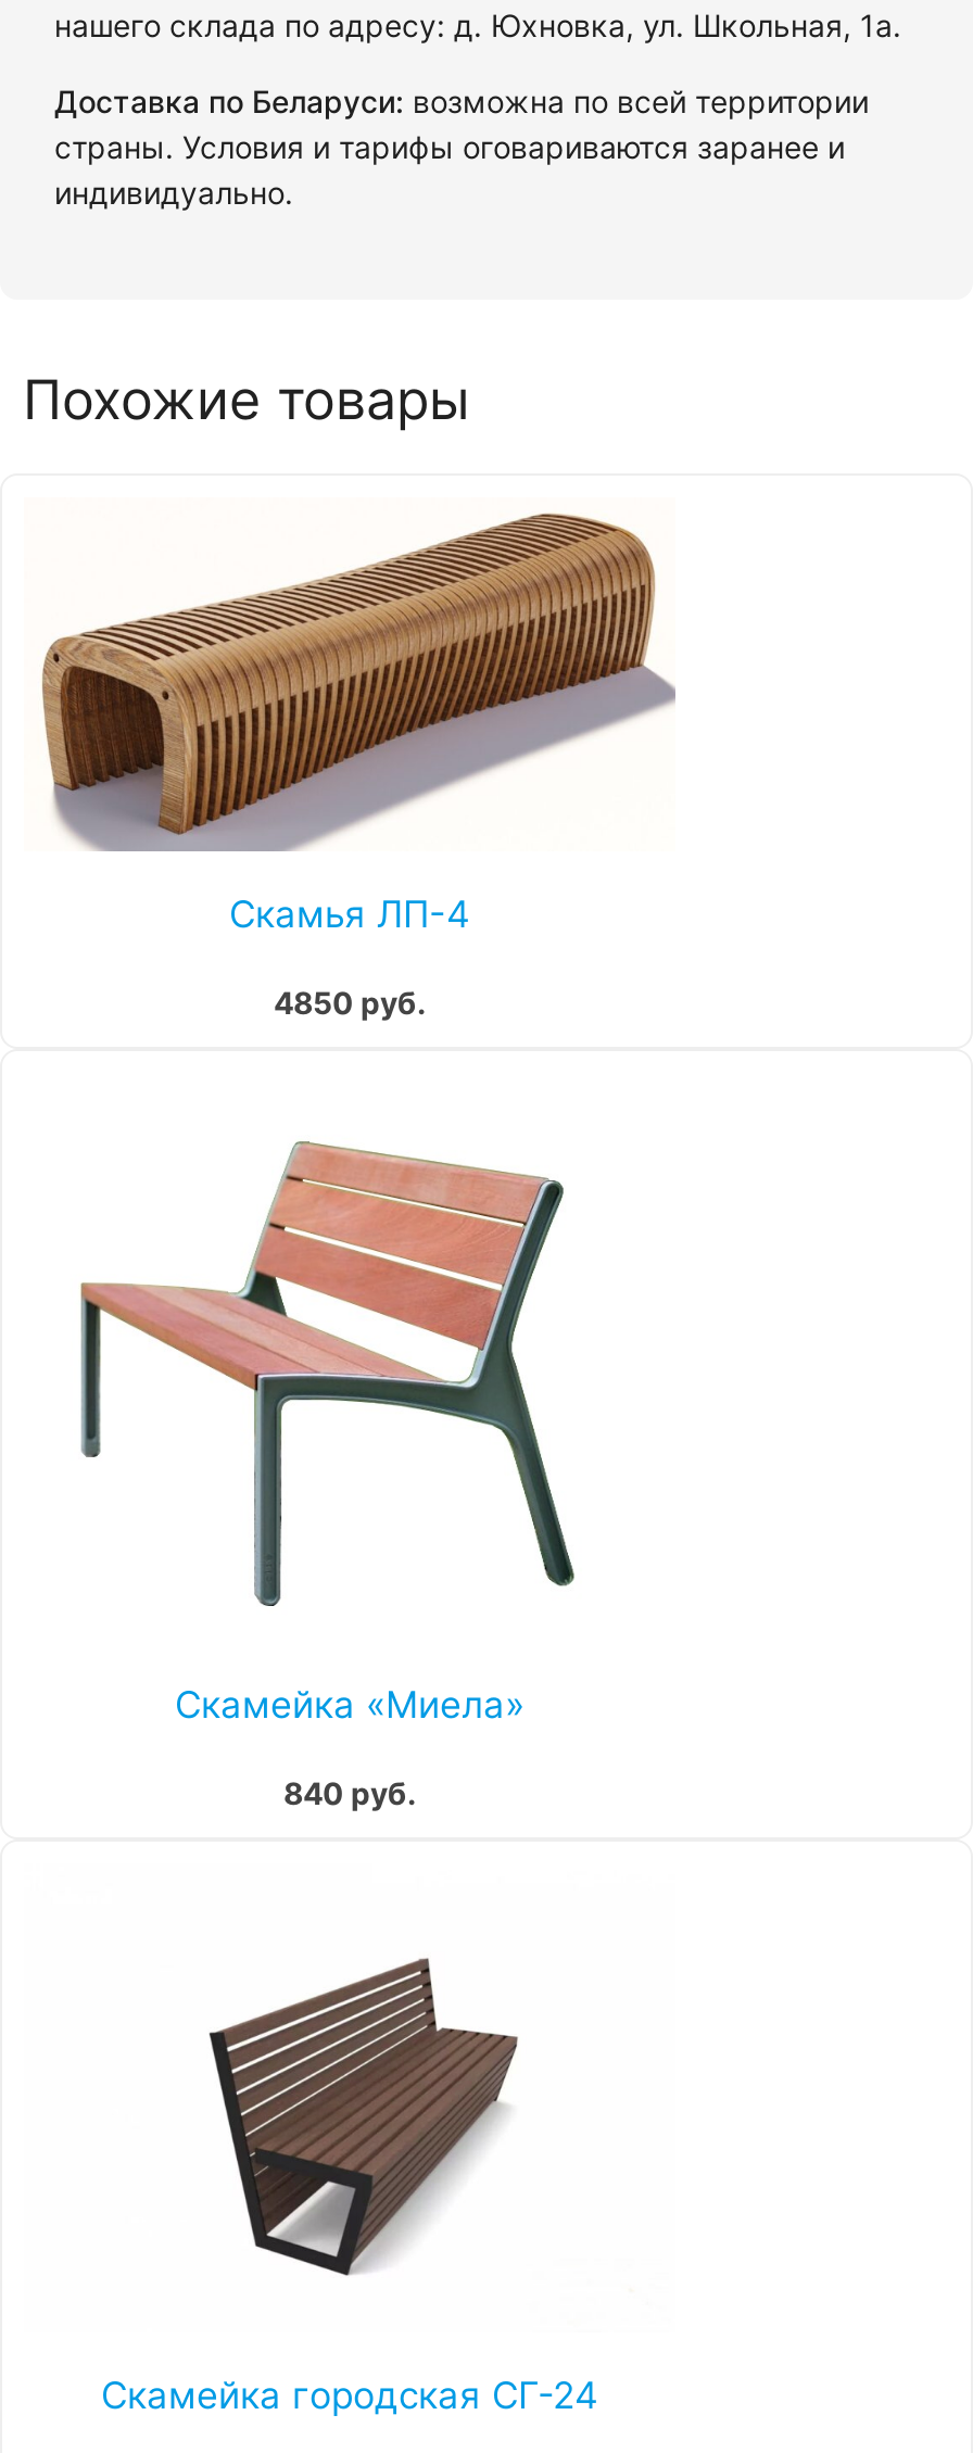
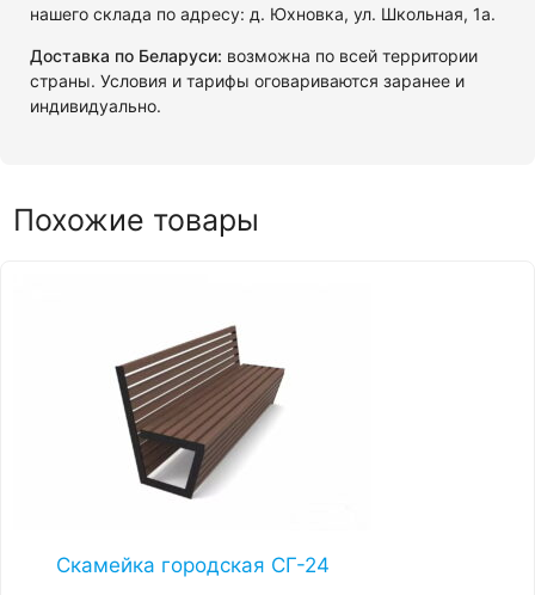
[41,513,675,1021] [image] | Скамья ЛП-4 | 4850 руб. -> none
[78,1140,576,1811] [image] | Скамейка «Миела» | 840 руб. -> none

